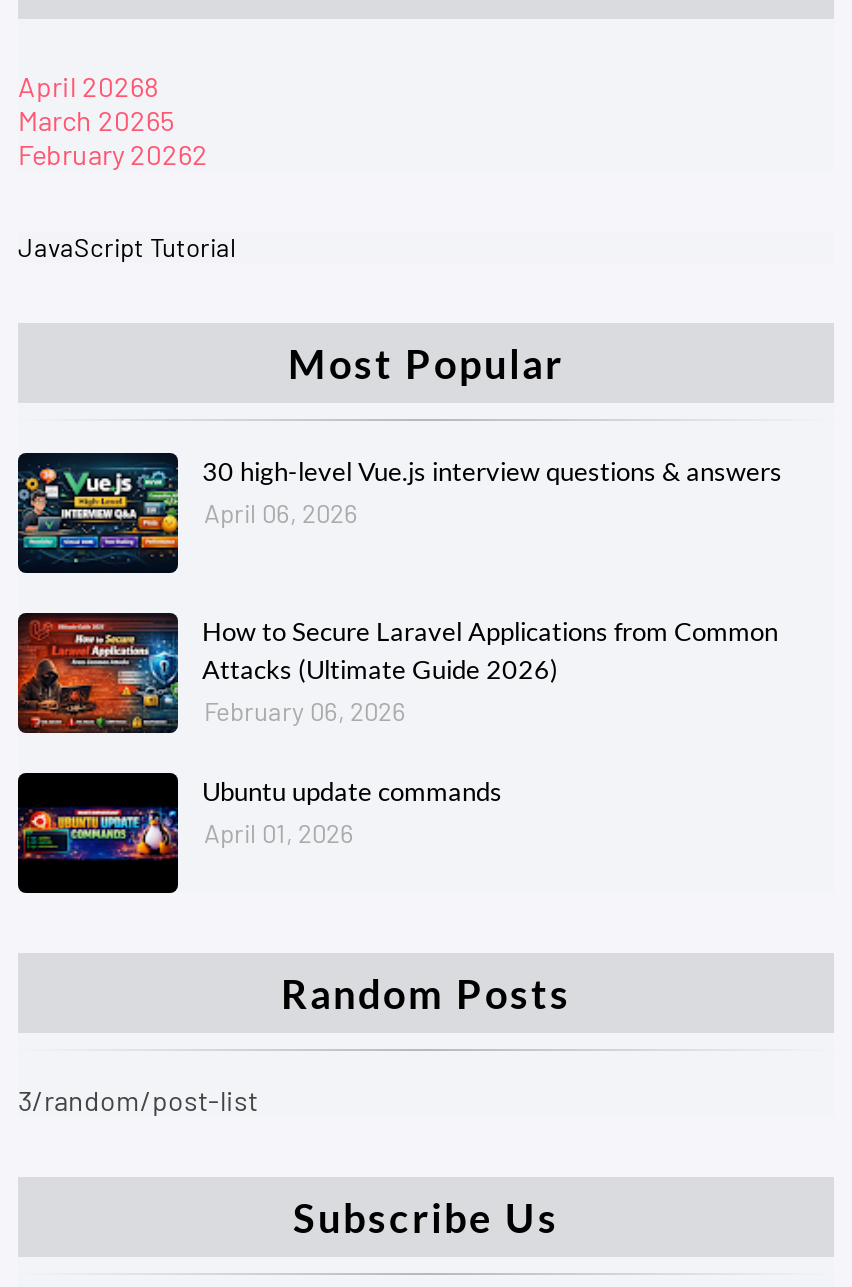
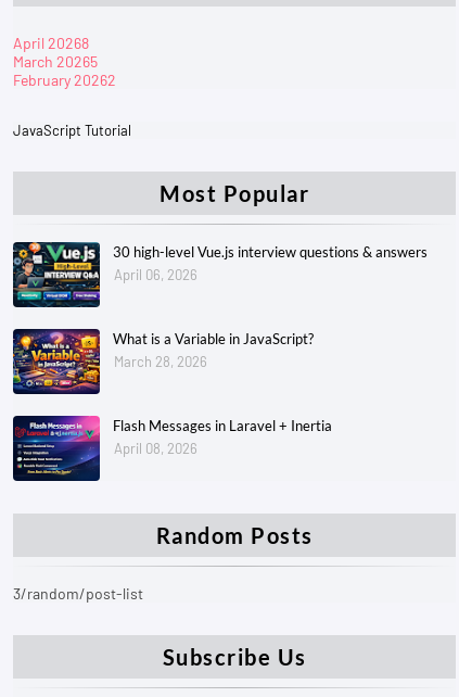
[18,451,778,727] [image] | How to Secure Laravel Applications from Common | Attacks (Ultimate Guide 2026) | February 06, 2026 -> [13,241,314,370] [image] | What is a Variable in JavaScript? | March 28, 2026
[16,613,502,849] [image] | Ubuntu update commands | April 01, 2026 -> [12,329,332,457] [image] | Flash Messages in Laravel + Inertia | April 08, 2026
[18,771,178,893] [image] -> [13,415,100,481] [image]

